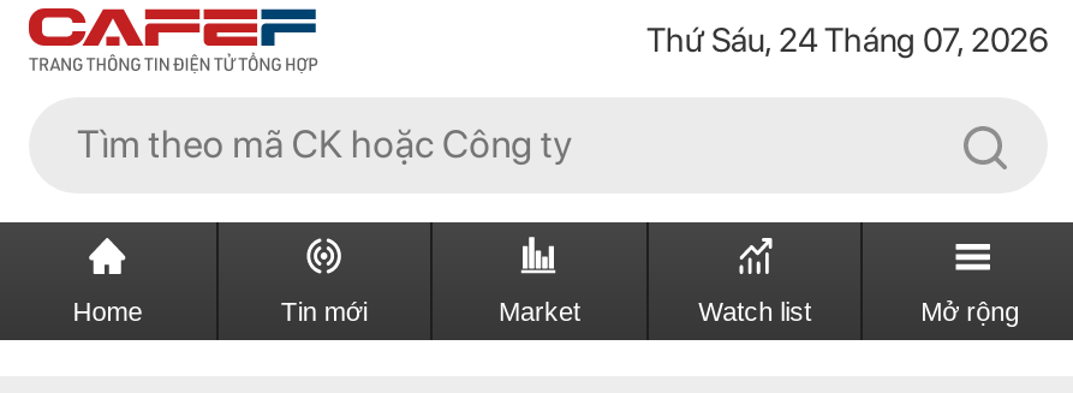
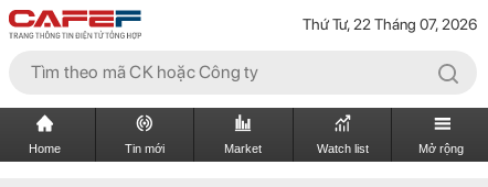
[646,20,1048,59] Thứ Sáu, 24 Tháng 07, 2026 -> [303,15,477,33] Thứ Tư, 22 Tháng 07, 2026

